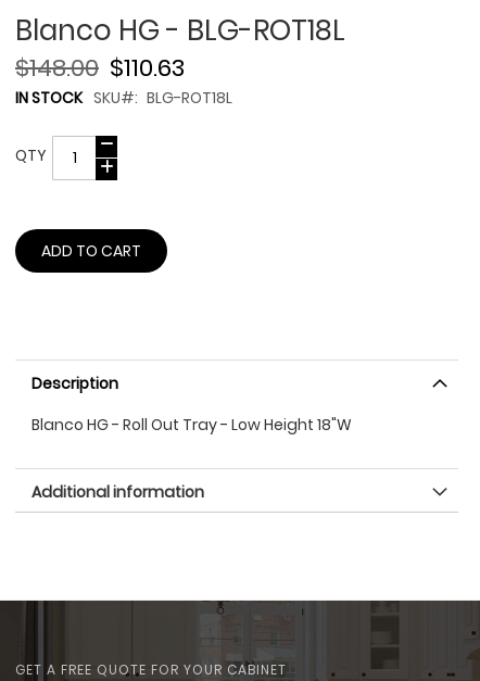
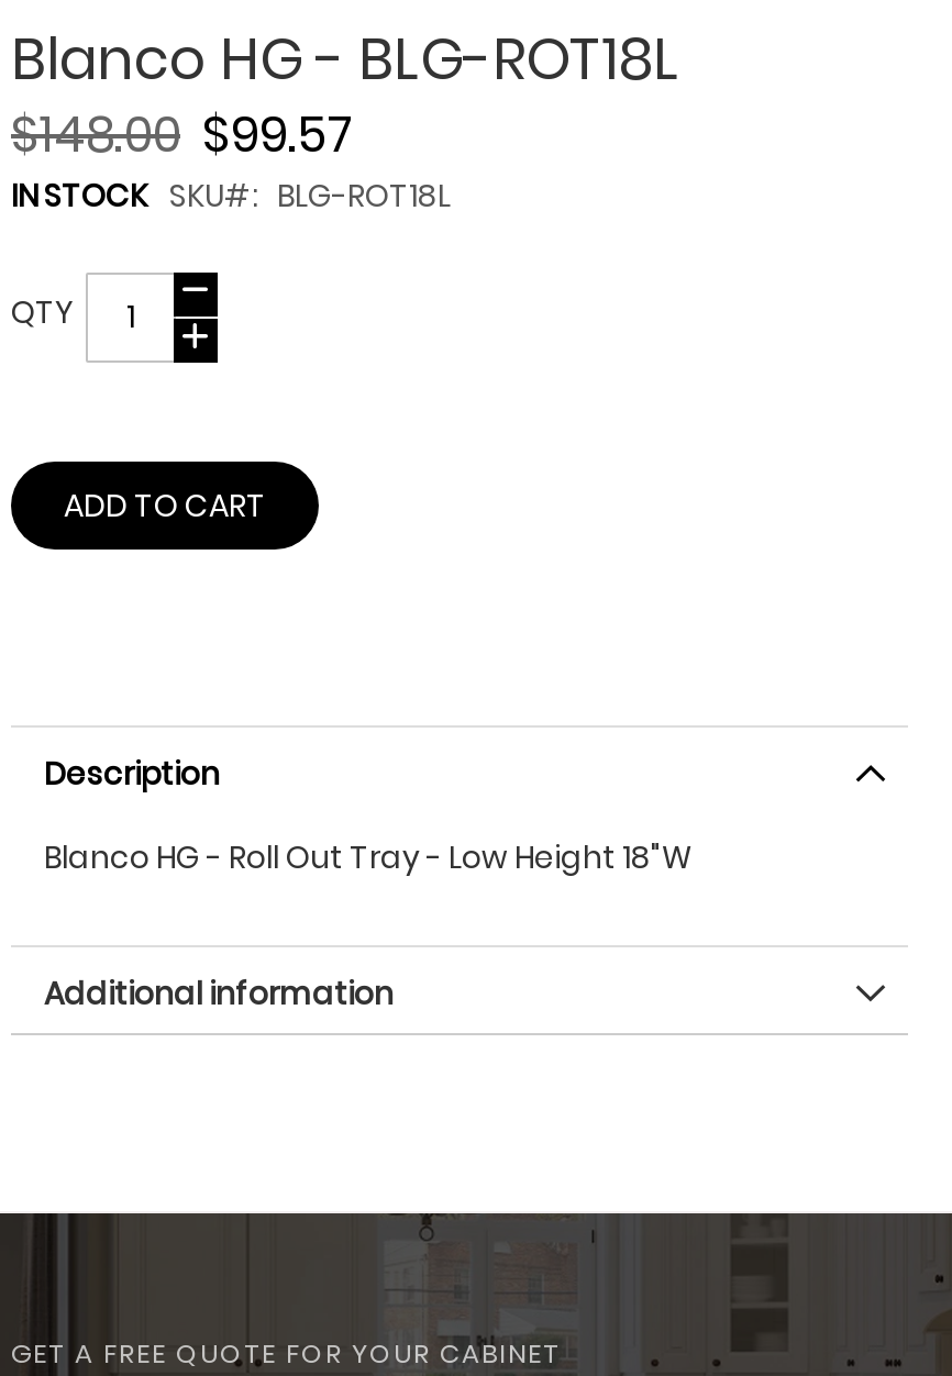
[15,51,185,85] $148.00 $110.63 -> [11,101,354,169] $148.00 $99.57

